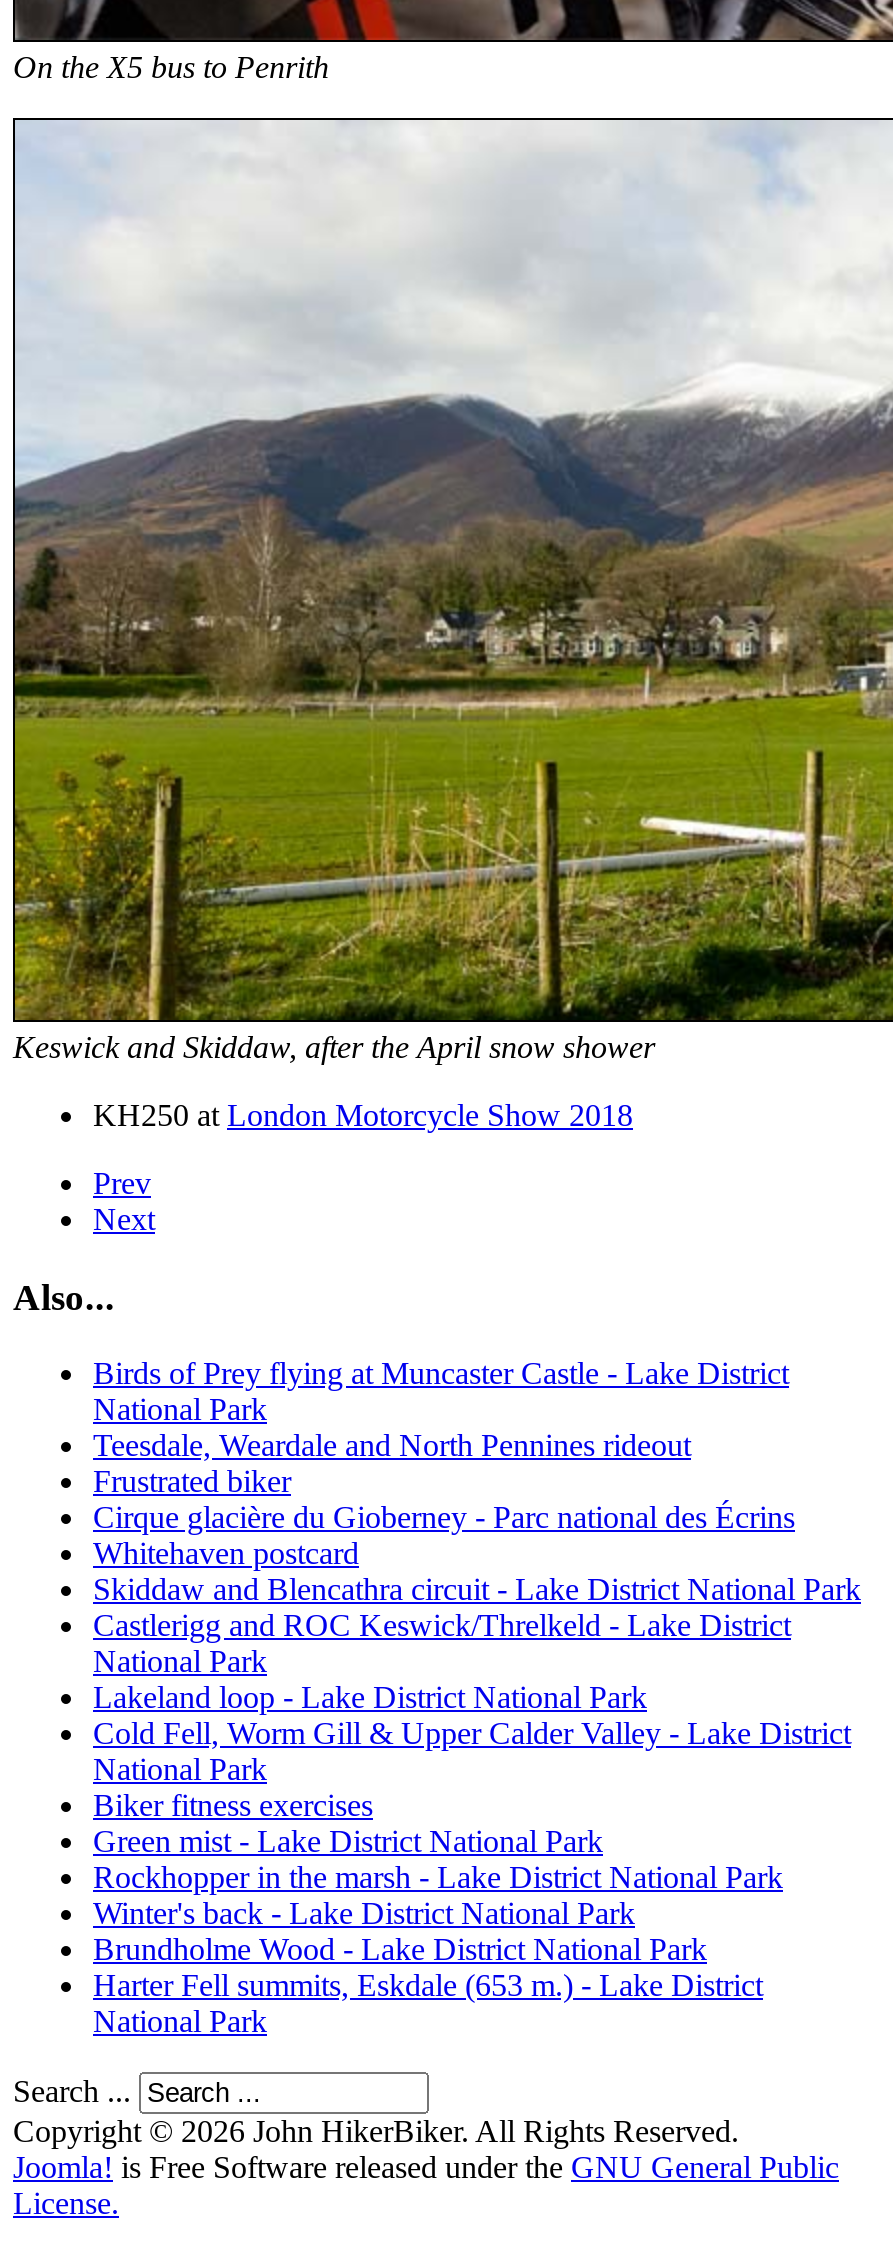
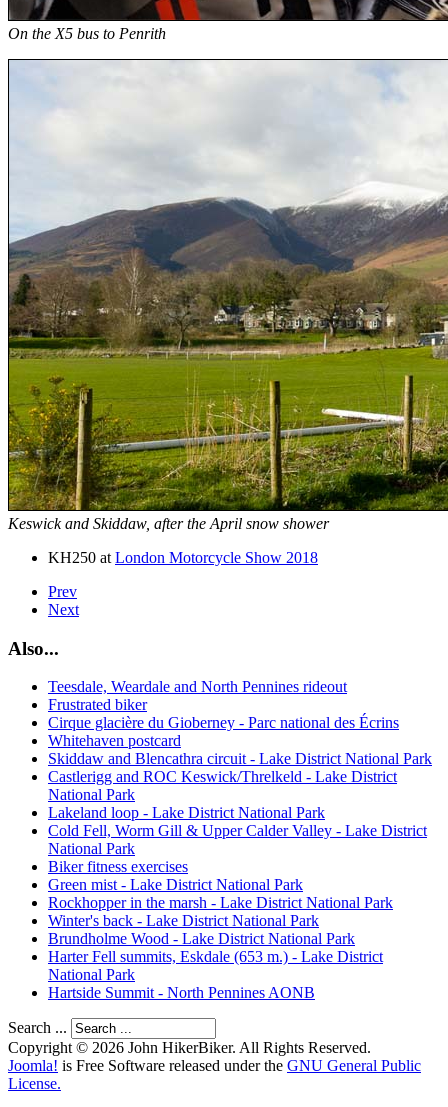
[93,1356,789,1426] Birds of Prey flying at Muncaster Castle - Lake District | National Park -> none
moved [93,1428,861,2038] -> [48,678,432,983]: Teesdale, Weardale and North Pennines rideout | Frustrated biker | Cirque glacière du Gioberney - Parc national des Écrins | ... | Harter Fell summits, Eskdale (653 m.) - Lake District | National Park
none -> [48,984,315,1001] Hartside Summit - North Pennines AONB

